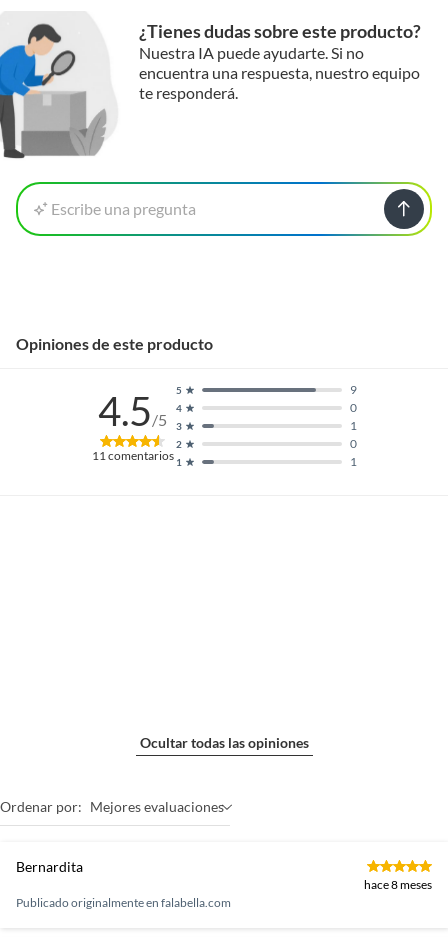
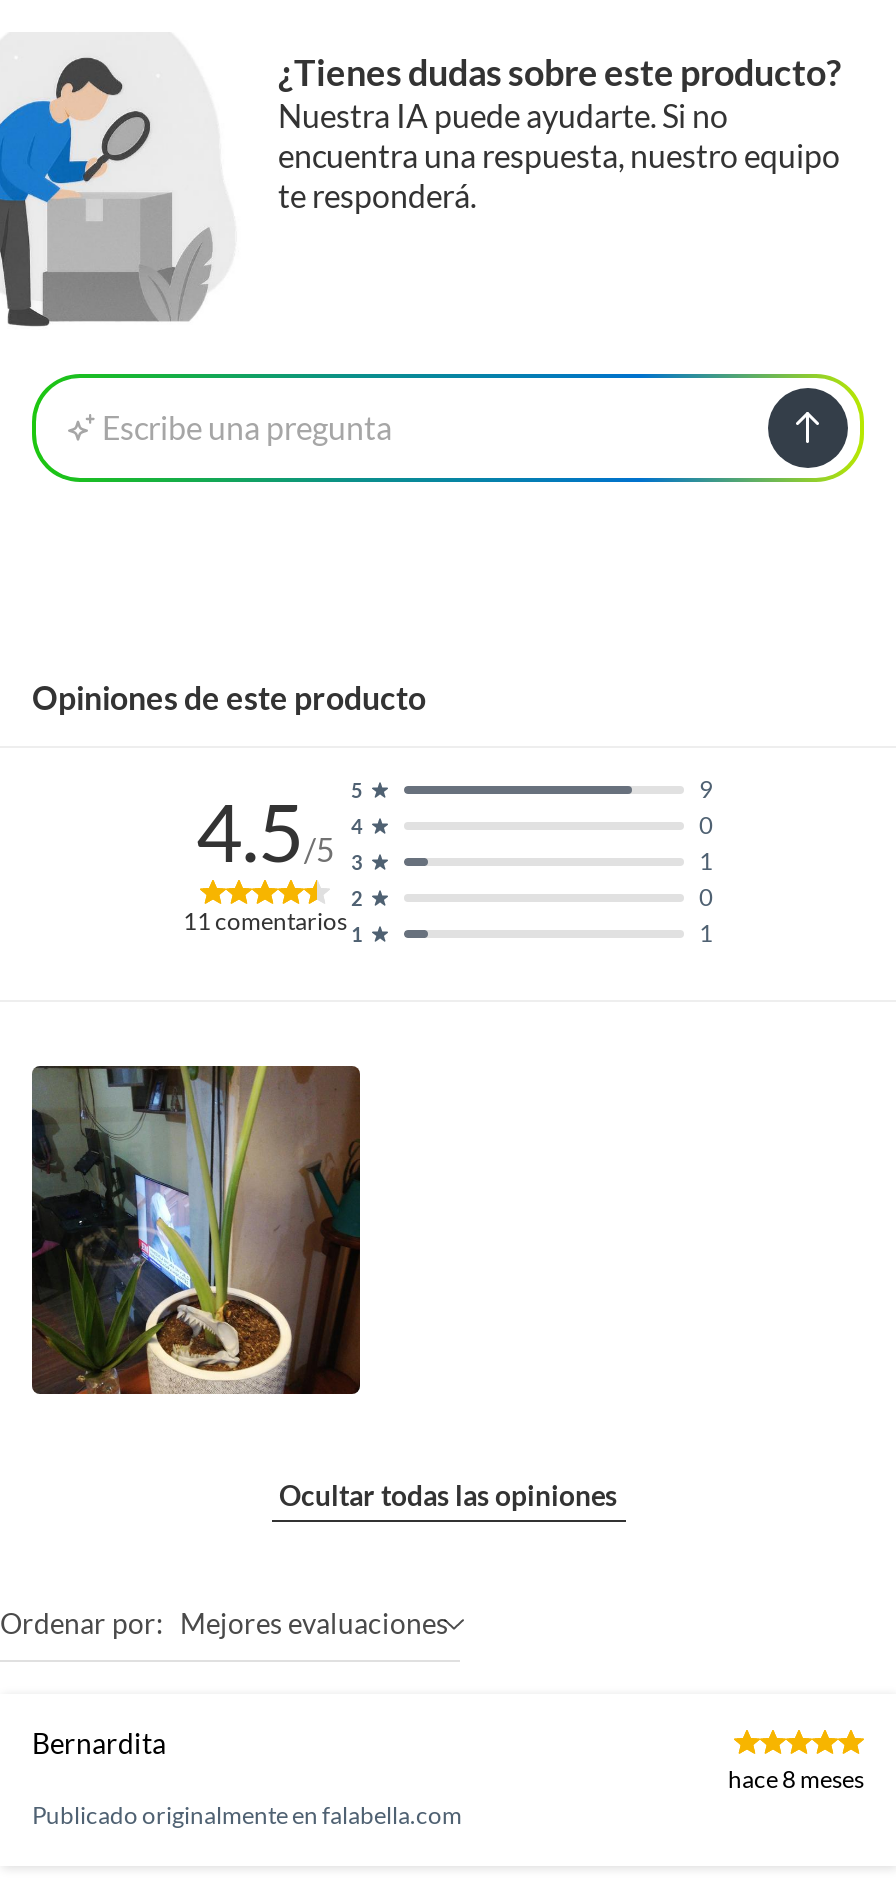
none -> [30,1064,362,1396] [image]

